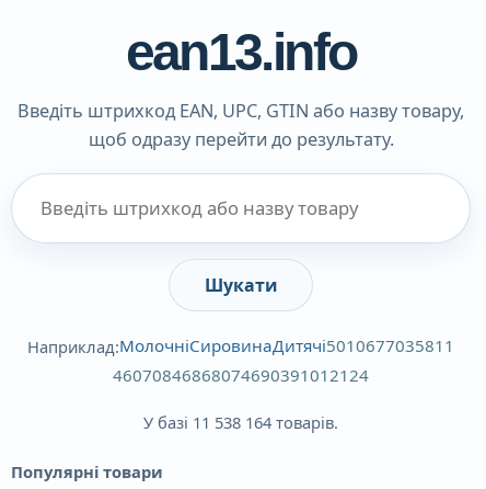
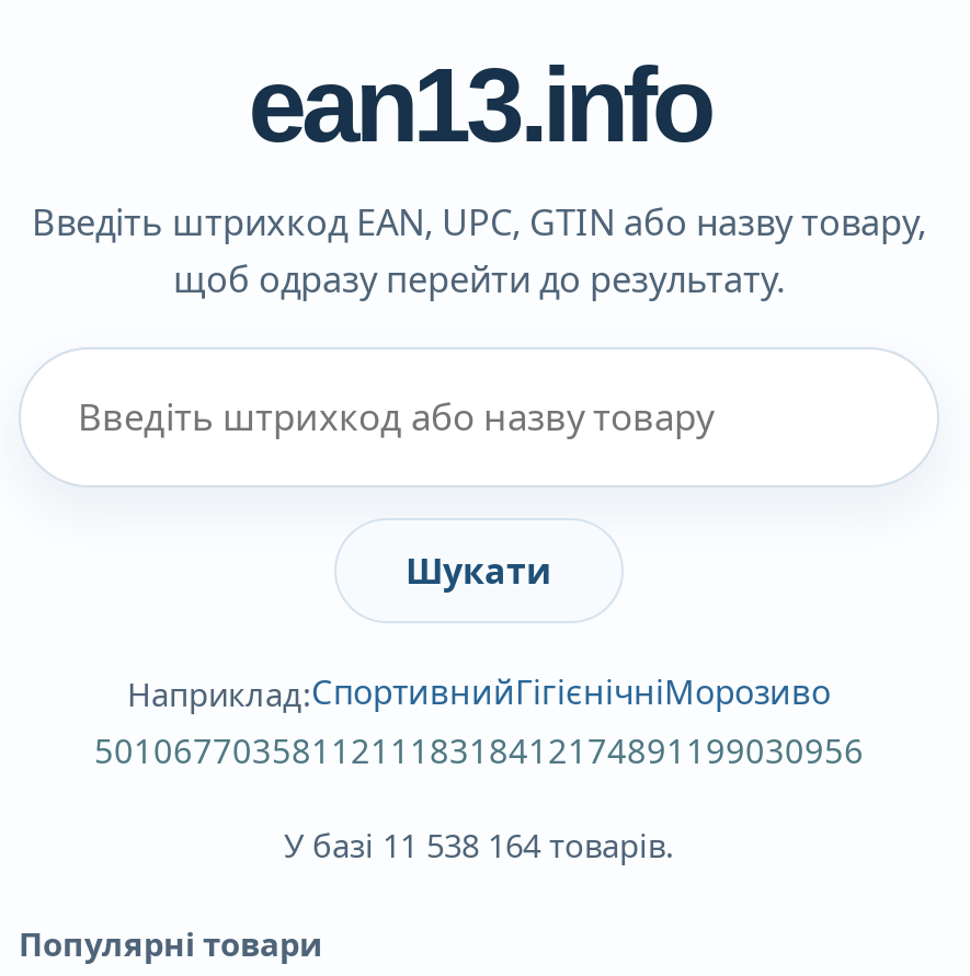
[27,334,454,386] Наприклад:МолочніСировинаДитячі5010677035811 | 46070846868074690391012124 -> [94,669,864,772] Наприклад:СпортивнийГігієнічніМорозиво | 5010677035811 21118318412174891199030956

